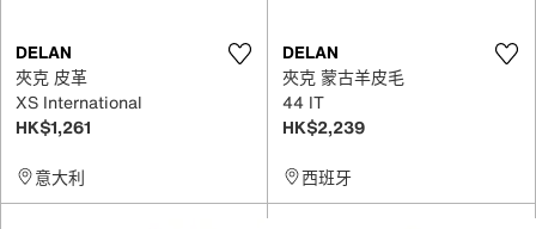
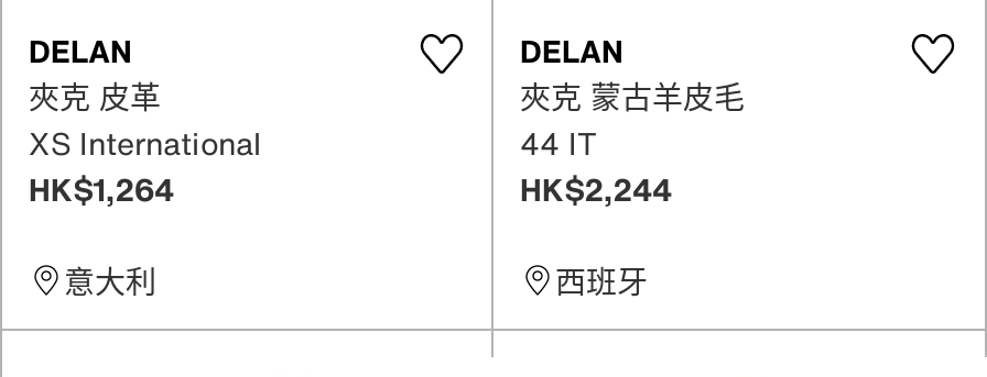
[16,114,91,139] HK$1,261 -> [29,165,174,211] HK$1,264
[282,114,365,139] HK$2,239 -> [520,165,672,211] HK$2,244

